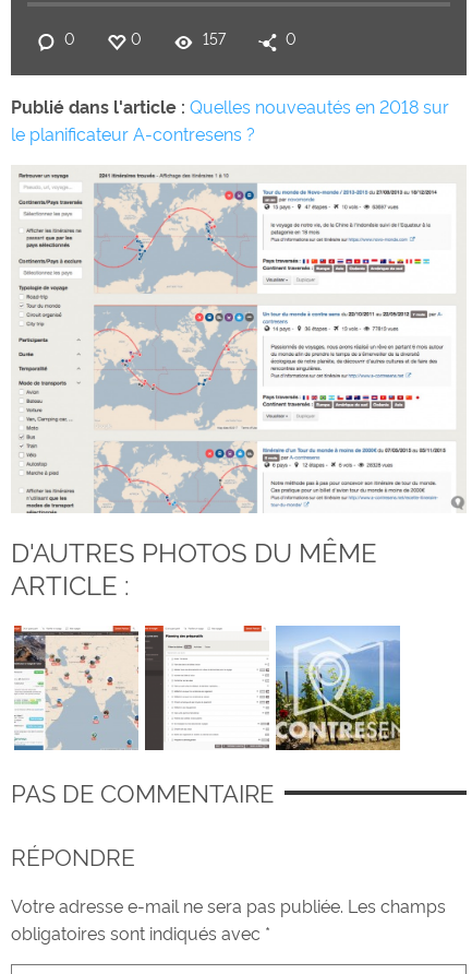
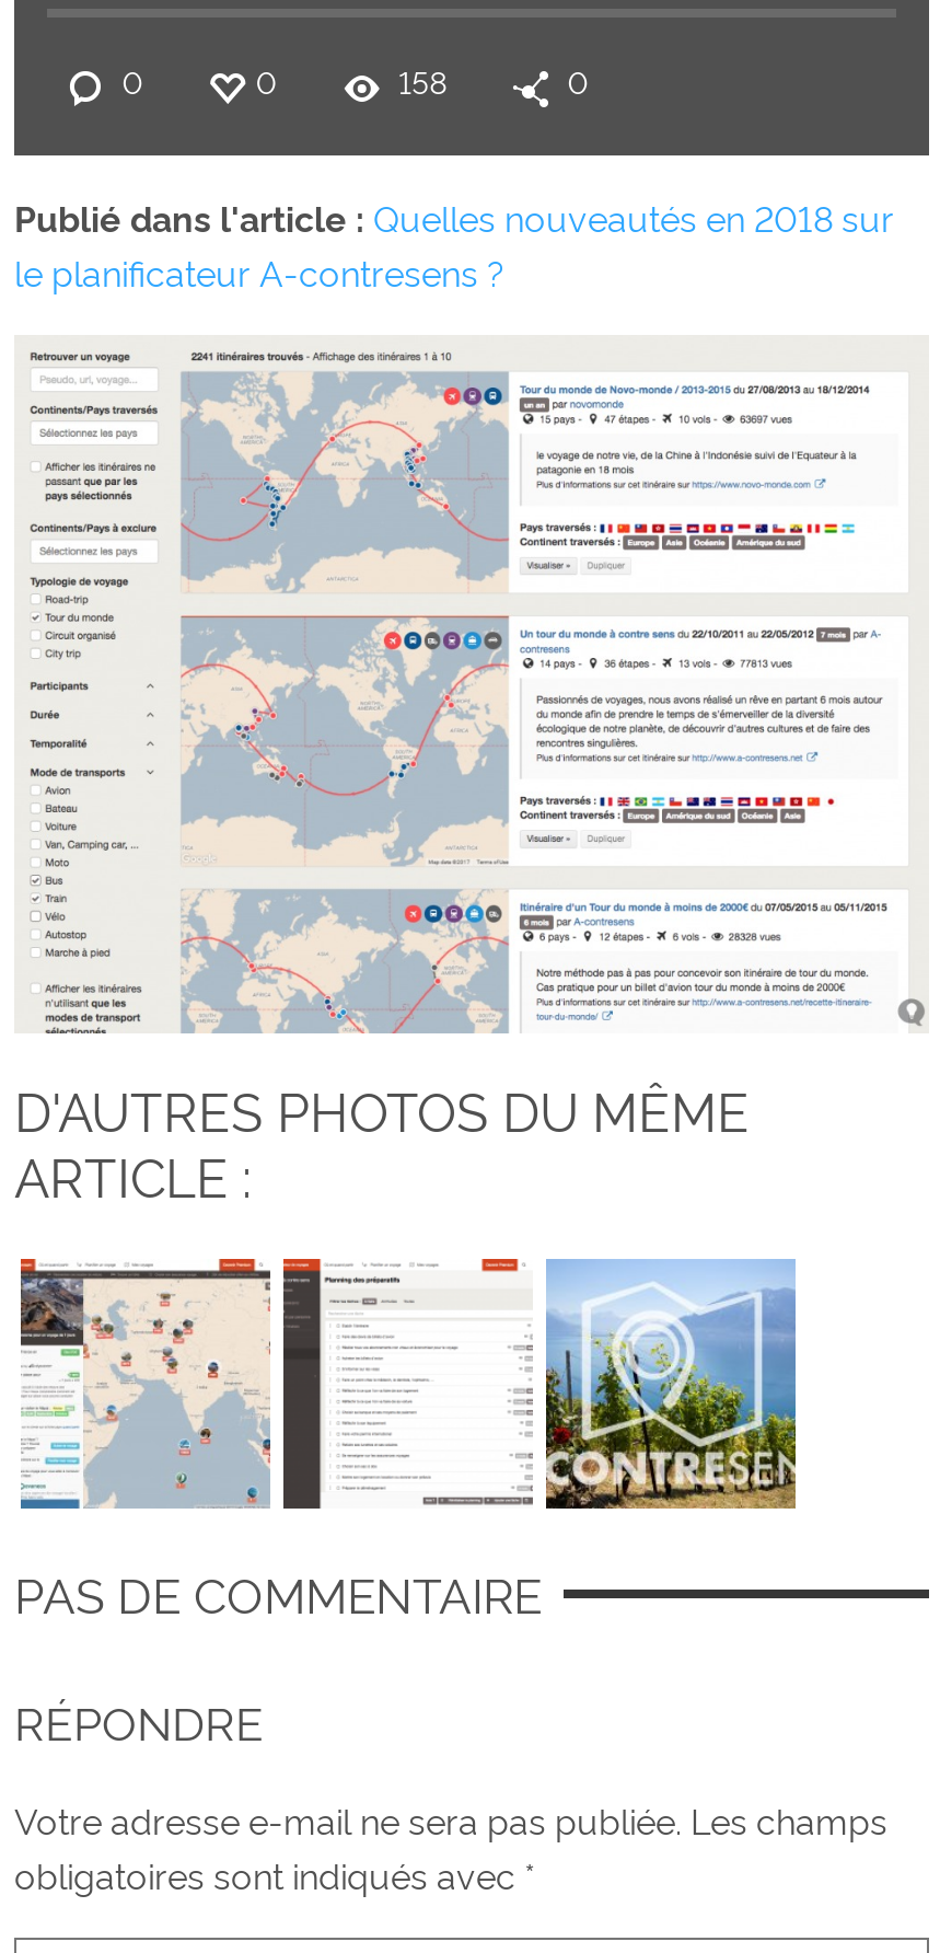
[202,27,225,48] 157 -> [399,59,447,100] 158

